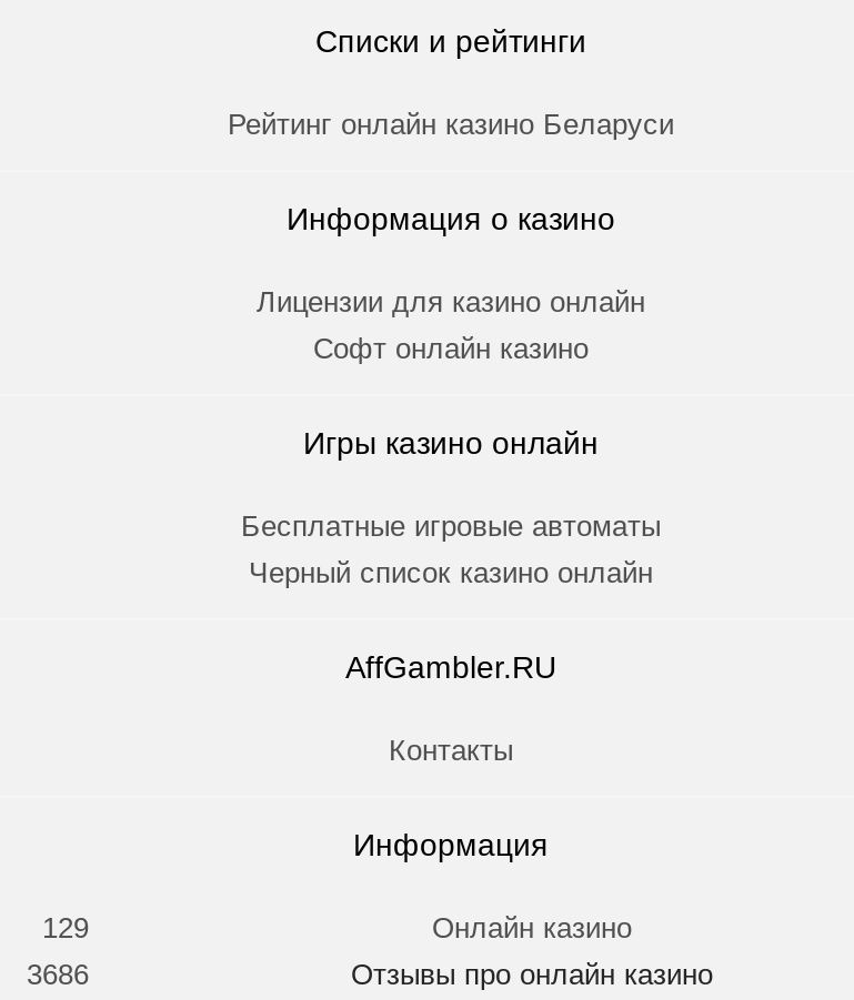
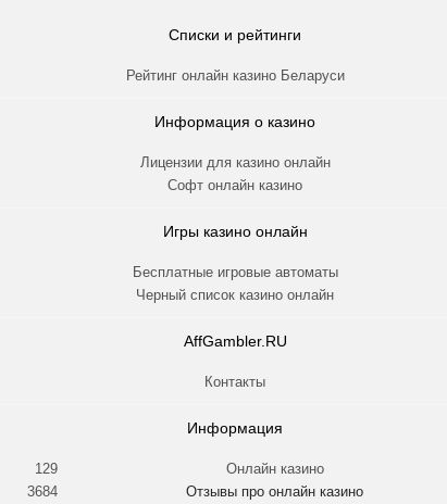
[27,958,89,991] 3686 -> [27,483,58,500] 3684

